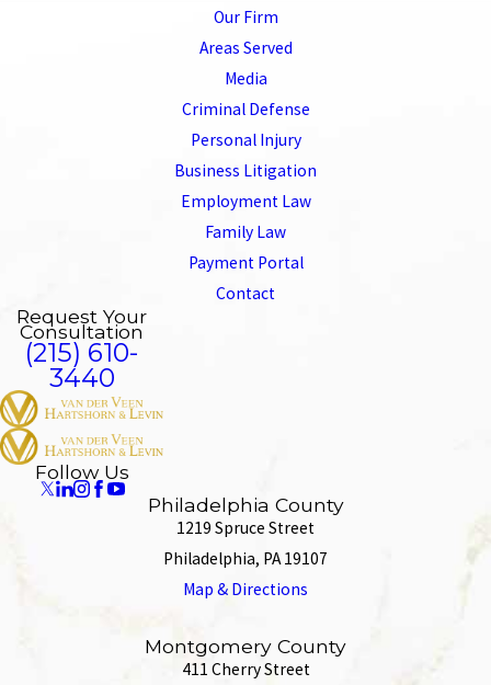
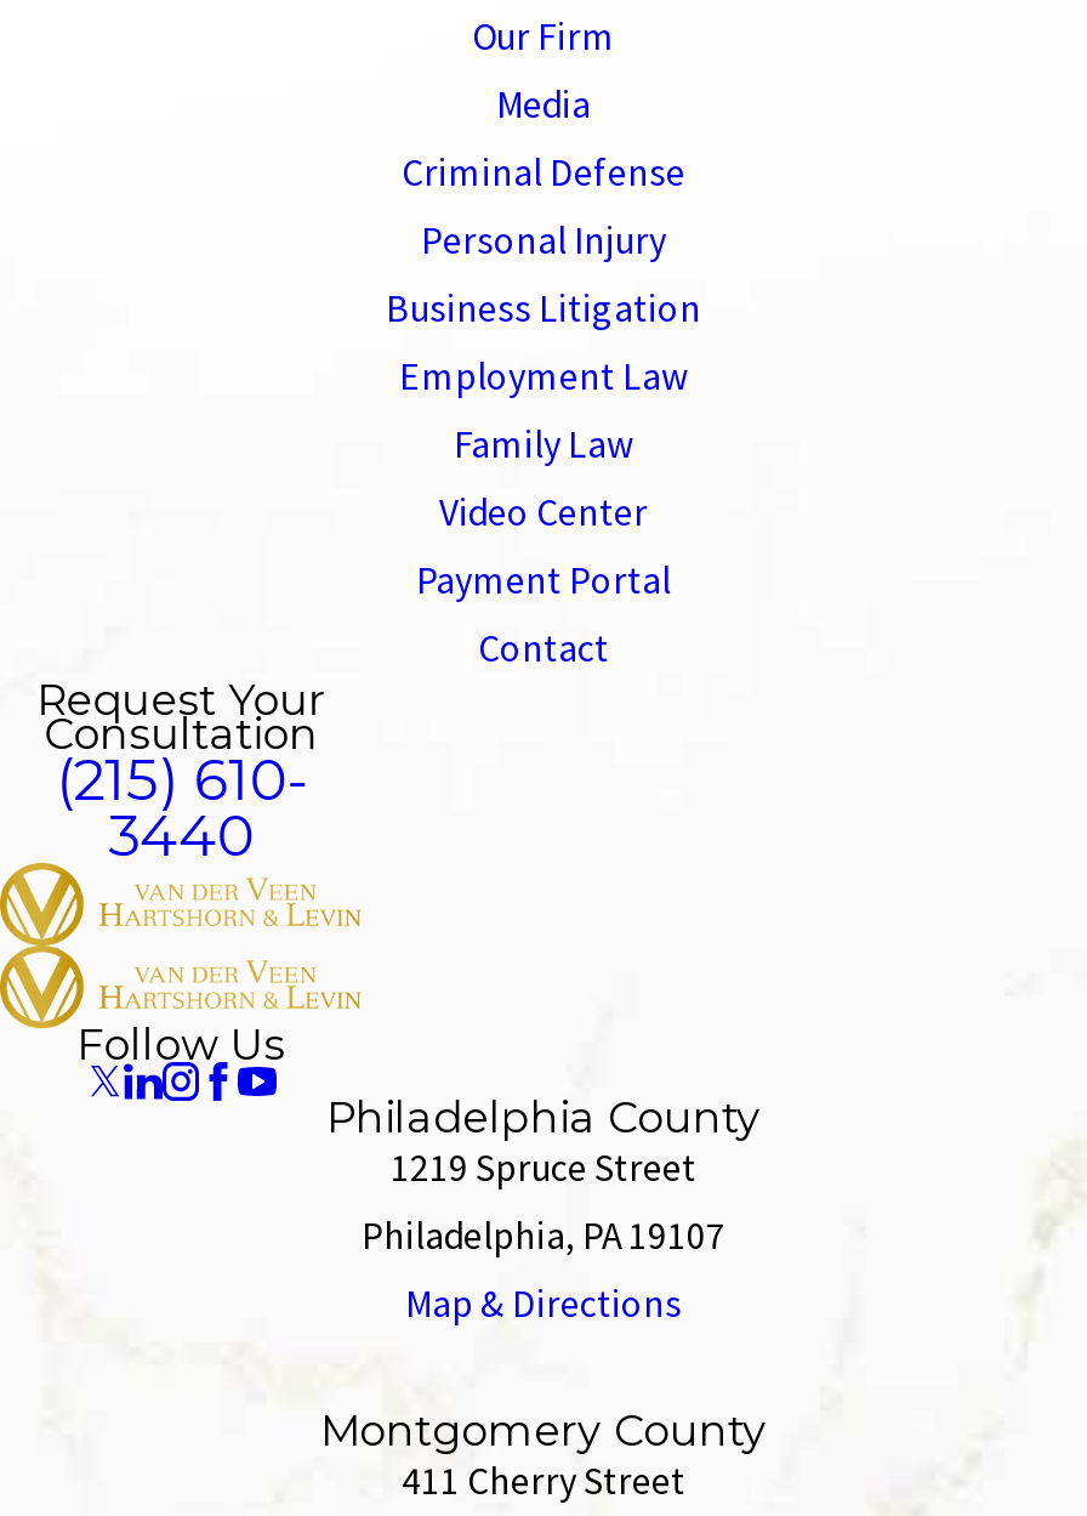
[199,37,292,58] Areas Served -> none
moved [174,67,317,242] -> [386,80,701,466]: Media | Criminal Defense | Personal Injury | Business Litigation | Employment Law | Family Law
none -> [439,488,648,534] Video Center

